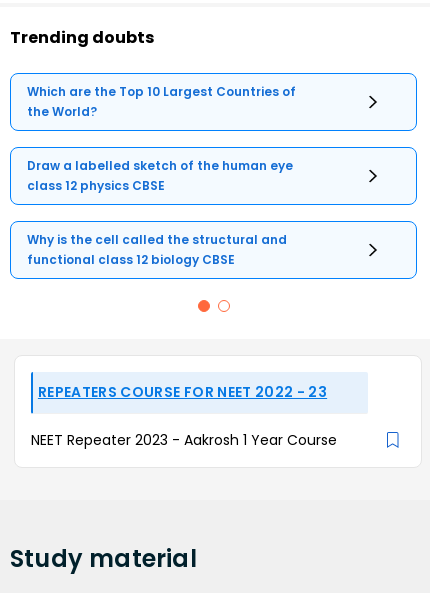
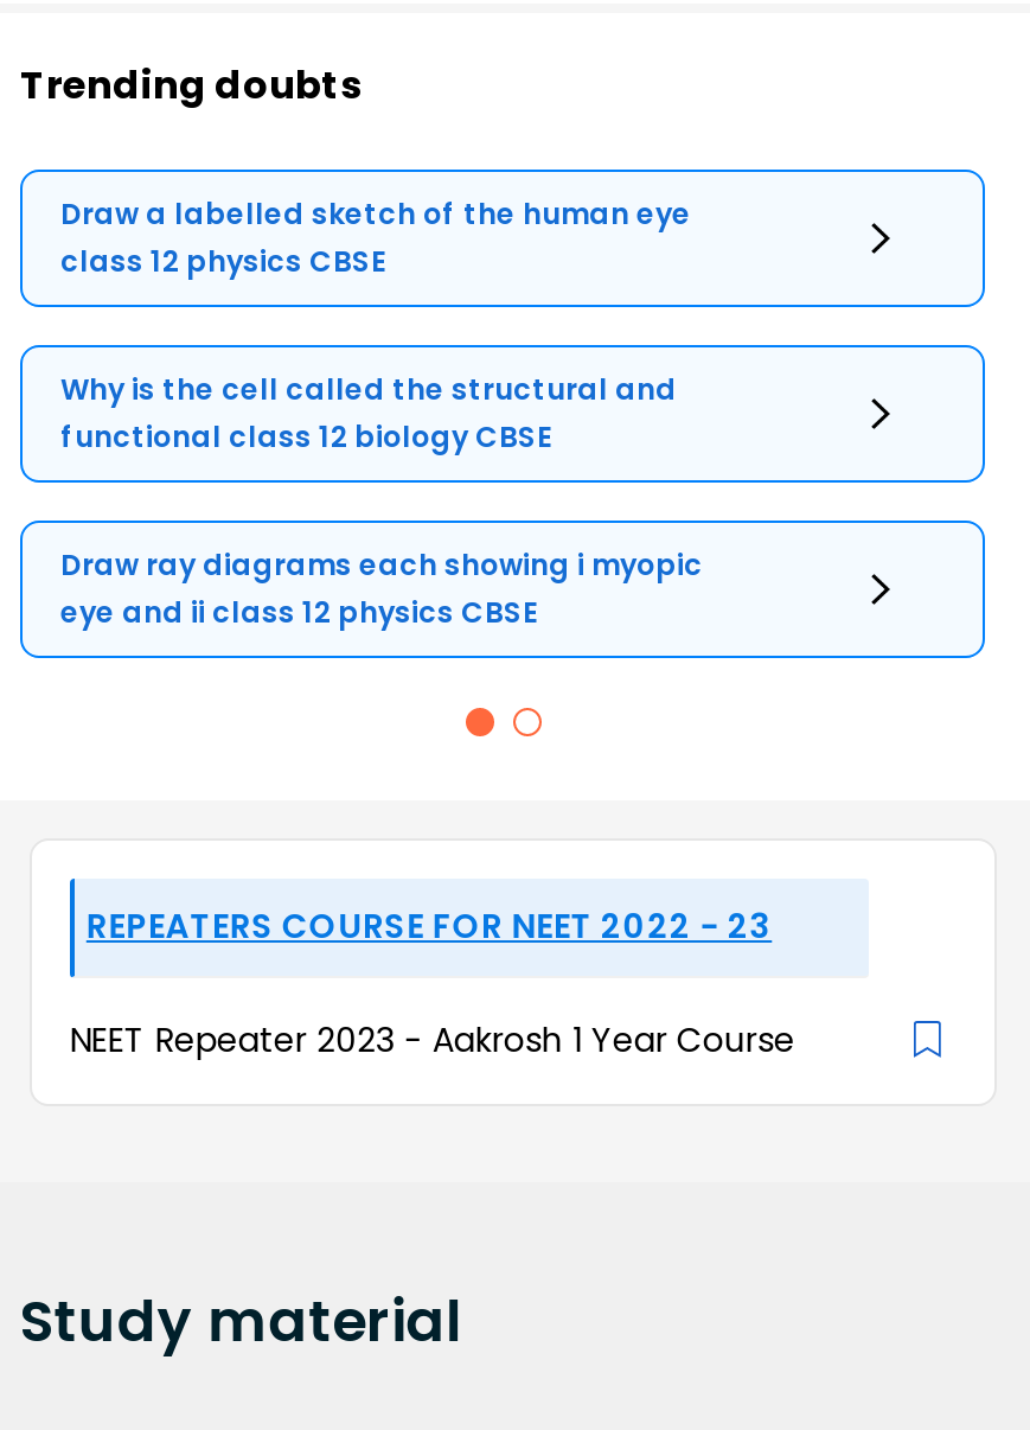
[27,83,296,120] Which are the Top 10 Largest Countries of | the World? -> none
moved [27,157,293,268] -> [60,193,691,457]: Draw a labelled sketch of the human eye | class 12 physics CBSE | Why is the cell called the structural and | functional class 12 biology CBSE
none -> [60,544,703,632] Draw ray diagrams each showing i myopic | eye and ii class 12 physics CBSE

